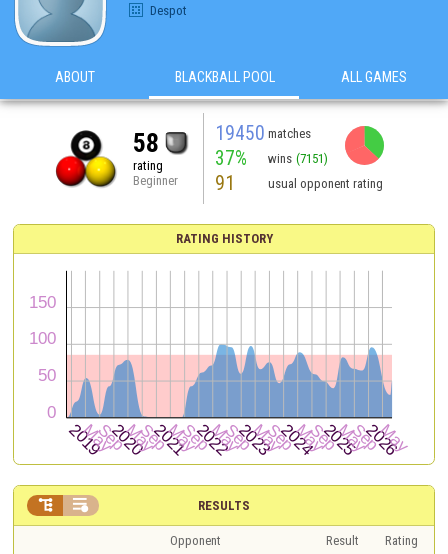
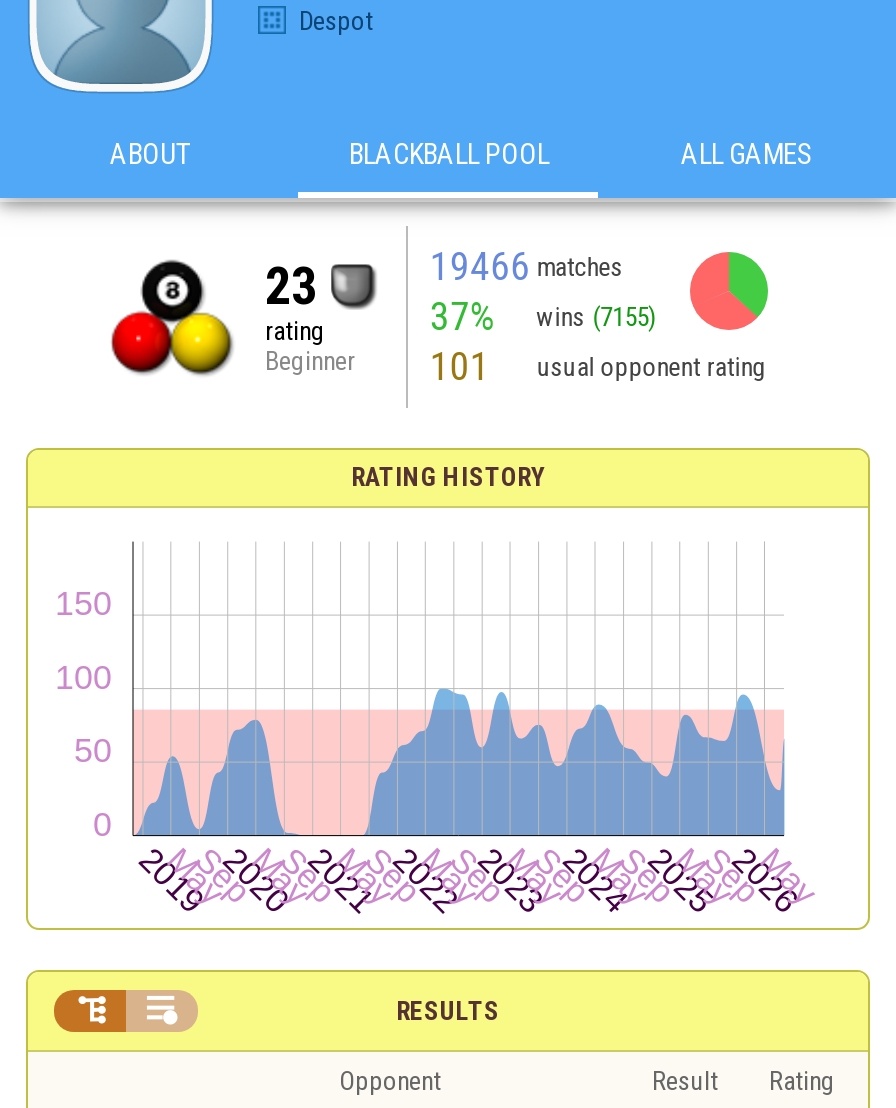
[215,121,311,144] 19450 matches -> [430,243,622,289] 19466 matches
[132,127,158,157] 58 -> [265,255,317,315] 23
[215,146,328,169] 37% wins (7151) -> [430,293,656,339] 37% wins (7155)
[215,171,235,194] 91 -> [430,343,490,389] 101

